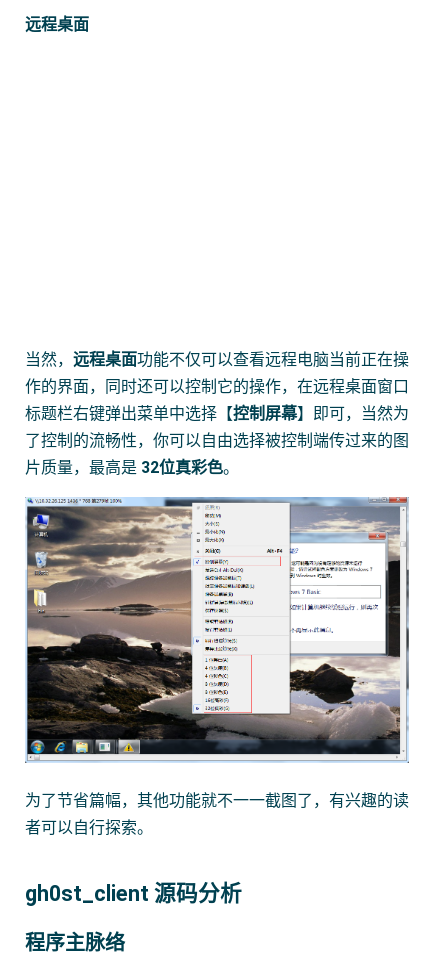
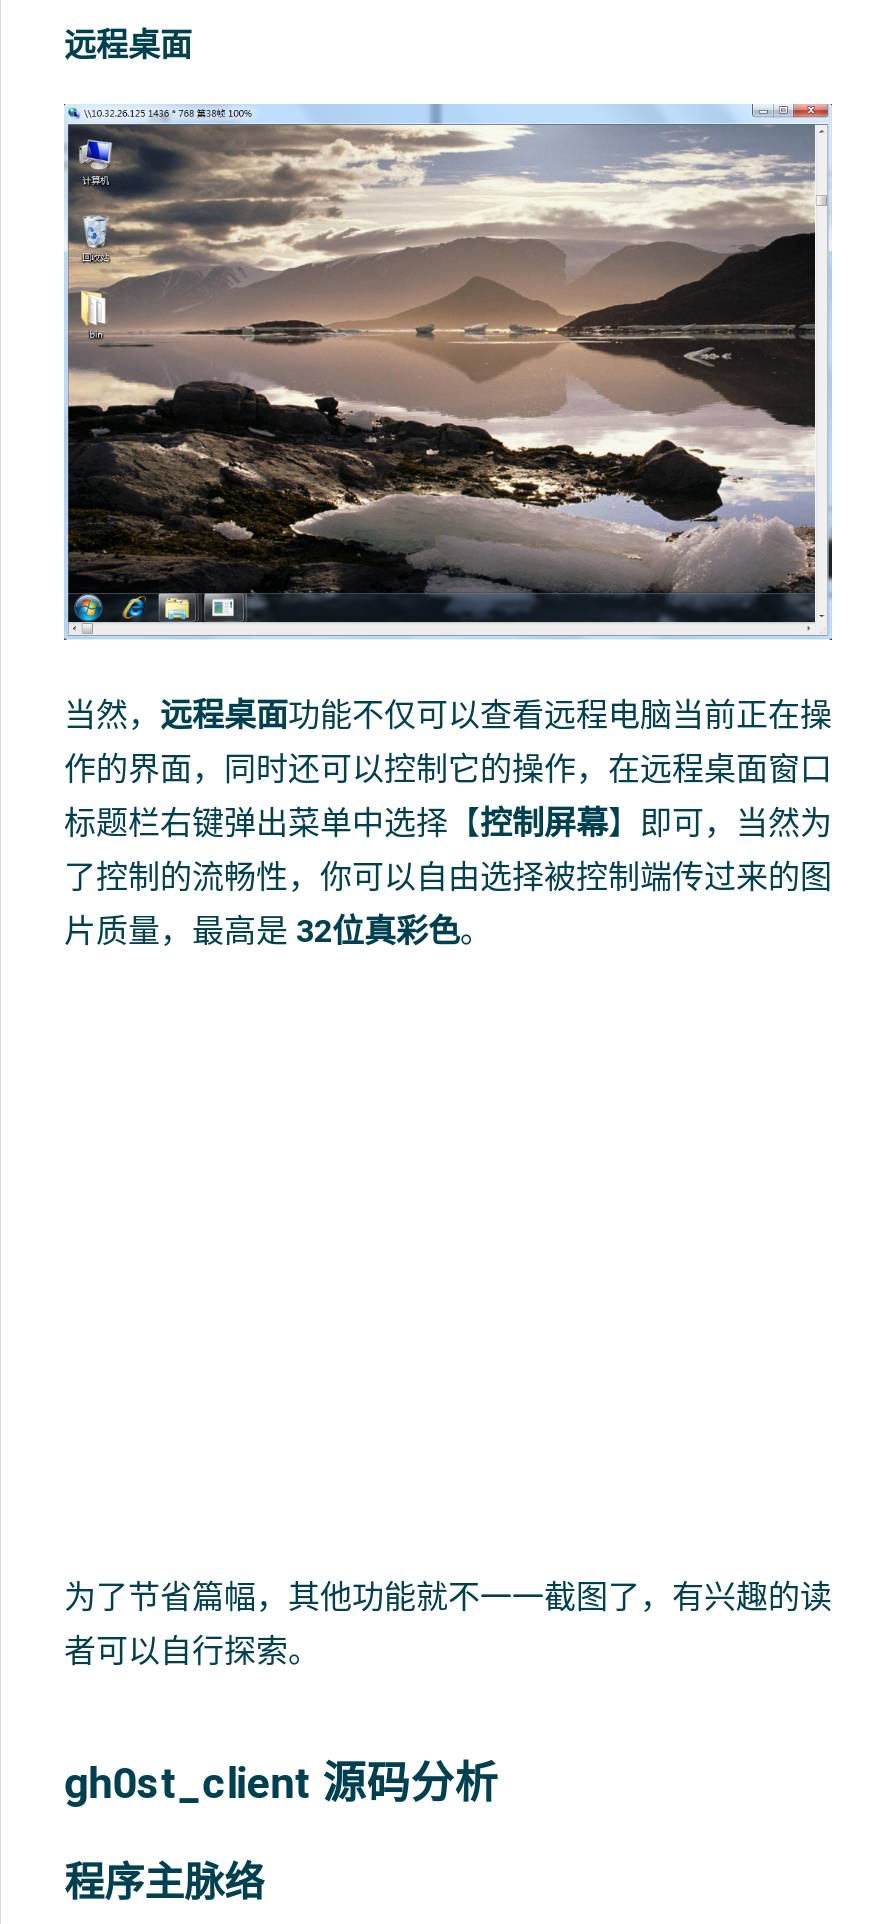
none -> [64,102,834,640] [image]
[25,496,410,763] [image] -> none

